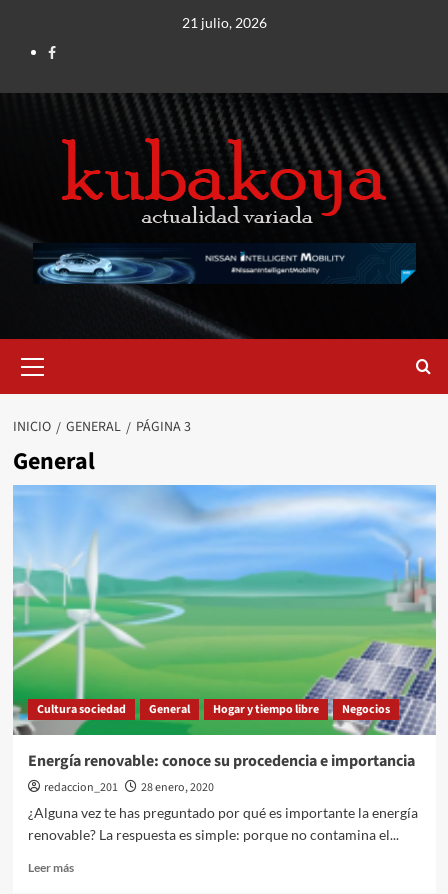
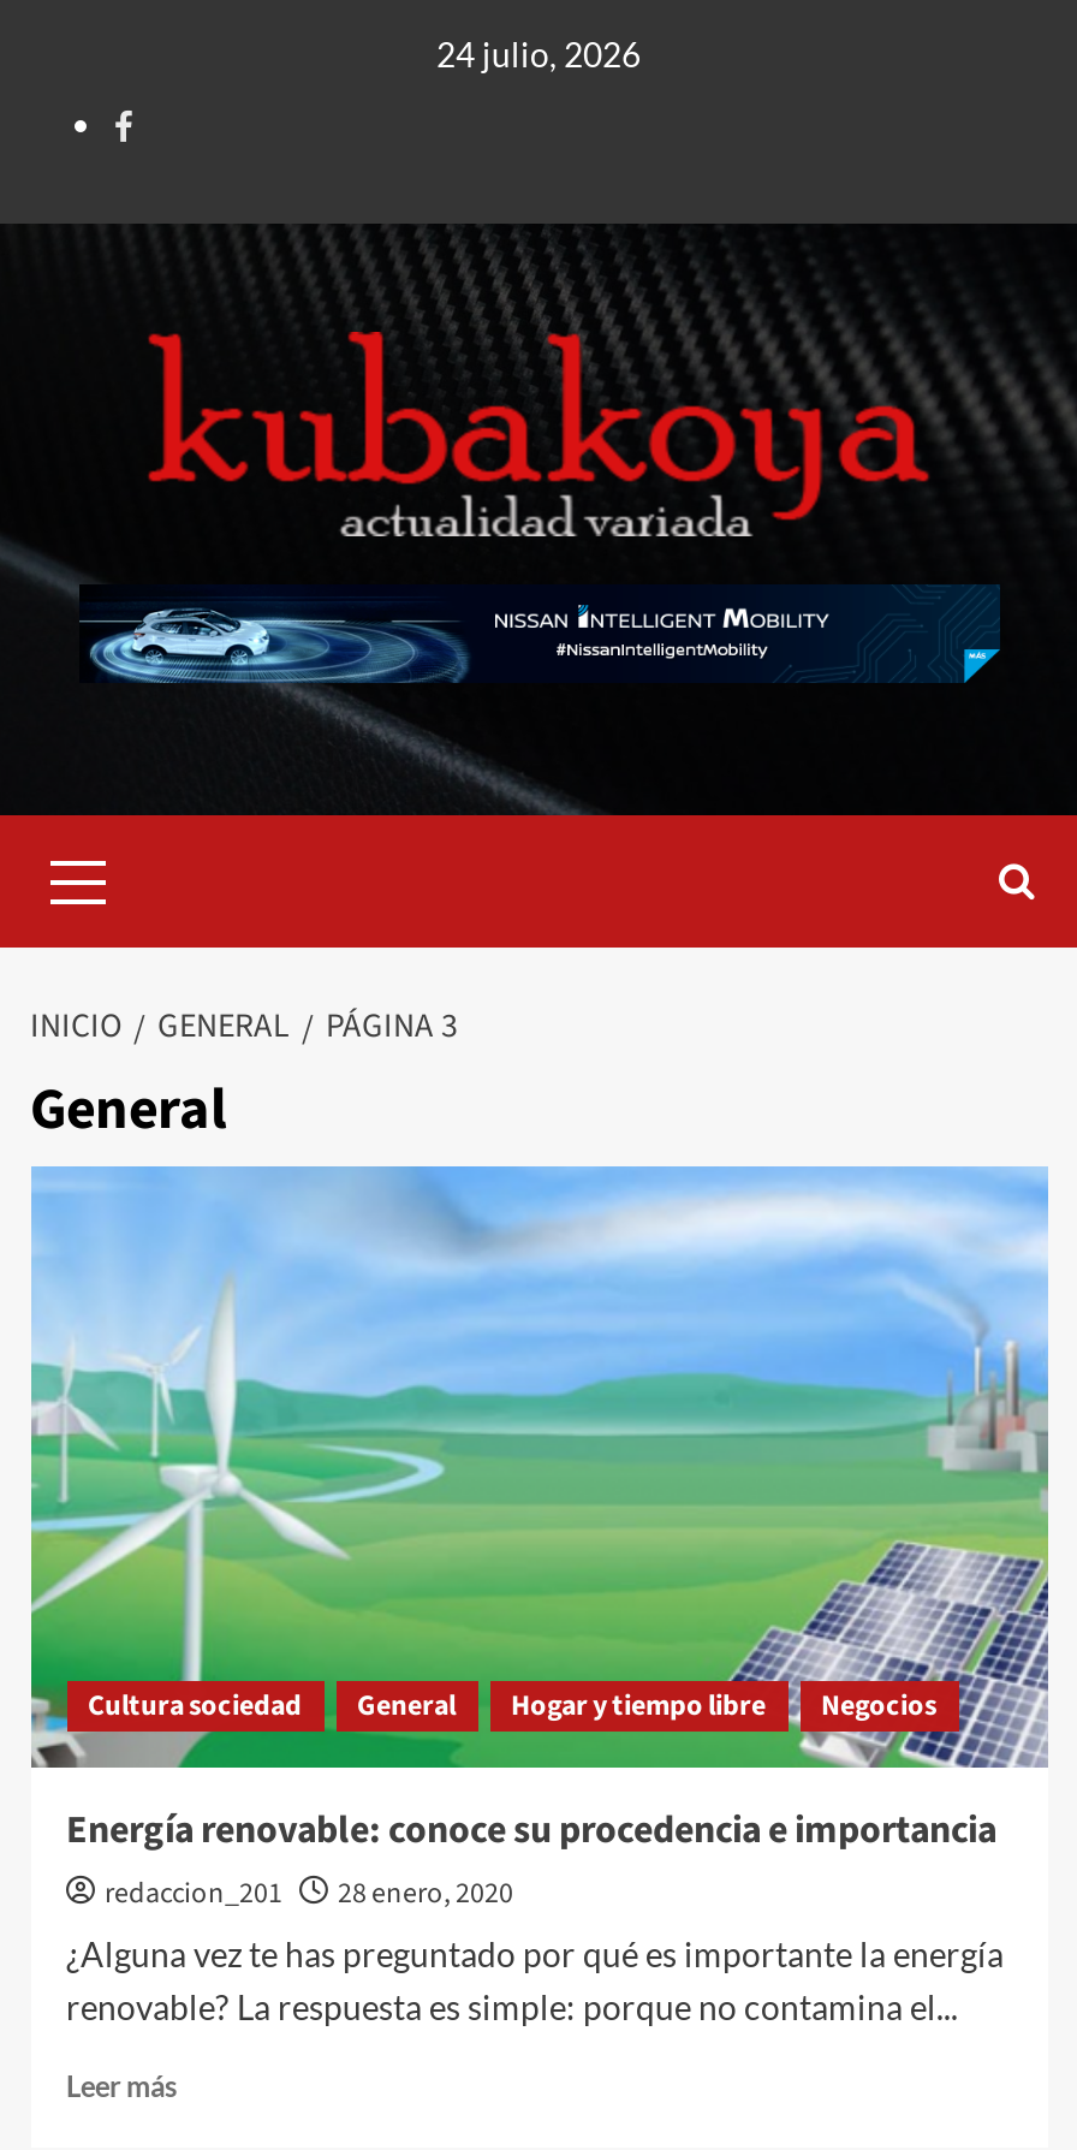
[181,14,266,31] 21 julio, 2026 -> [436,34,641,75] 24 julio, 2026

